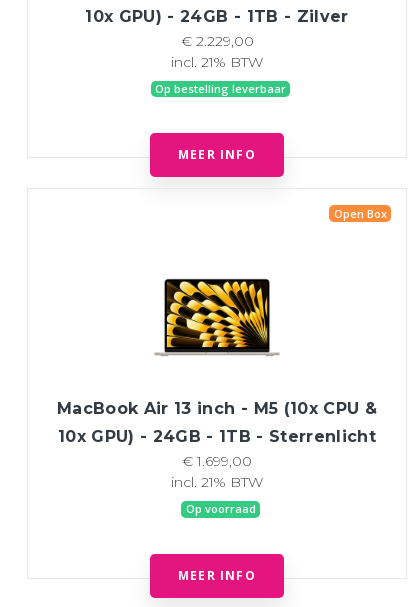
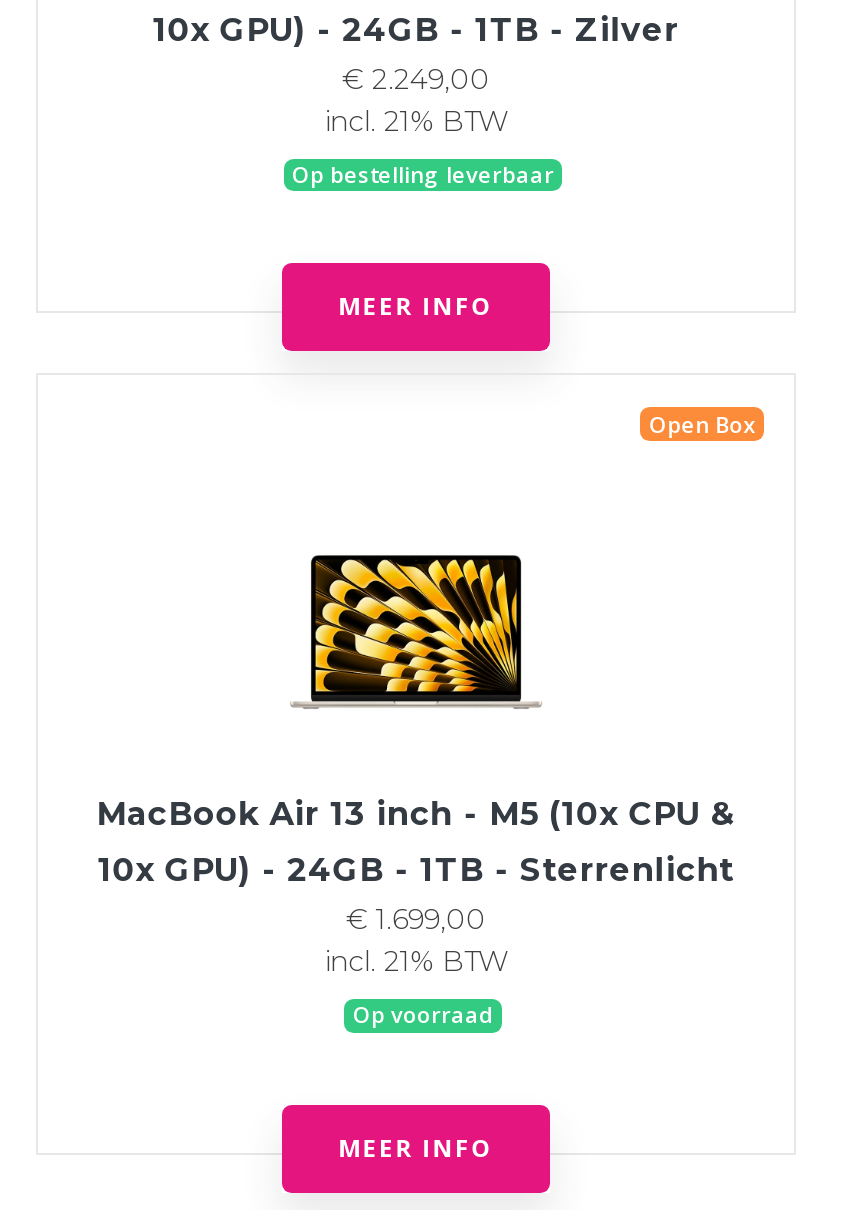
[180,32,253,50] € 2.229,00 -> [342,60,490,96] € 2.249,00

